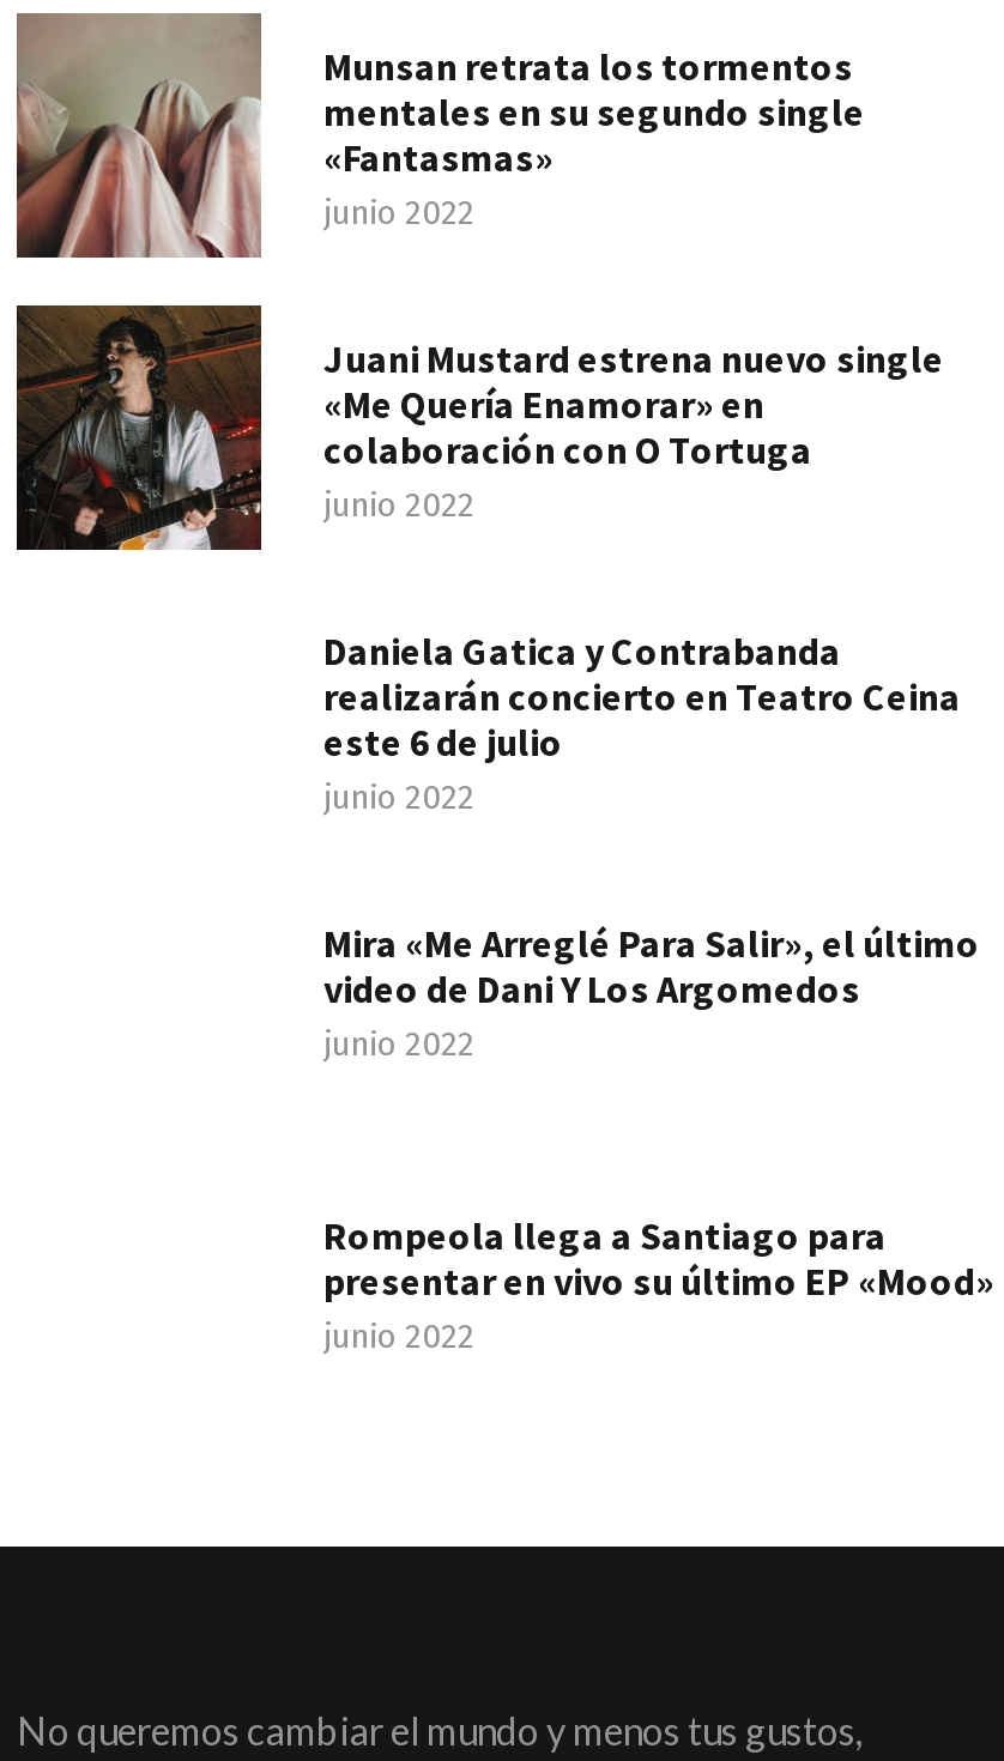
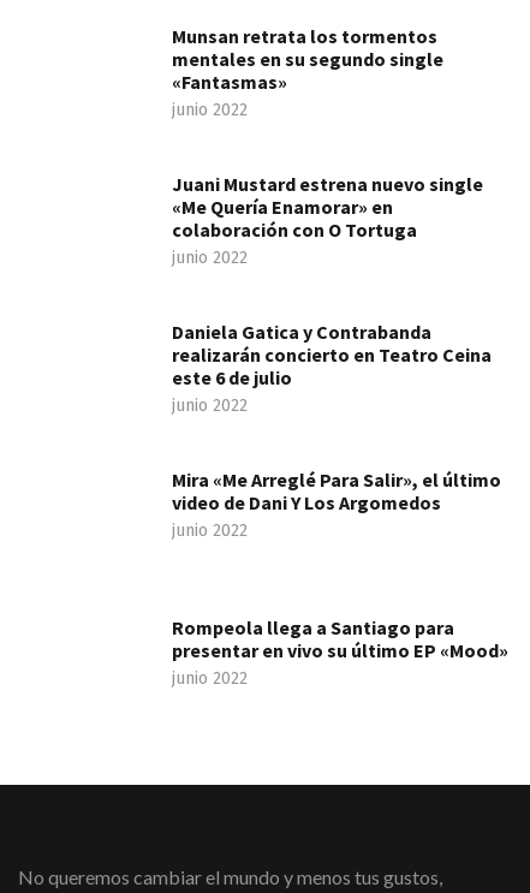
[14,12,264,261] [image] -> none
[14,302,264,553] [image] -> none

